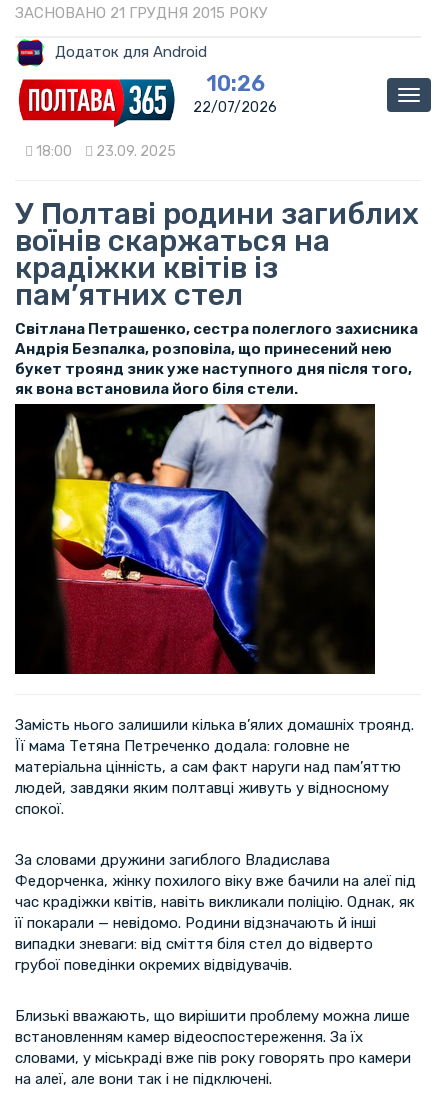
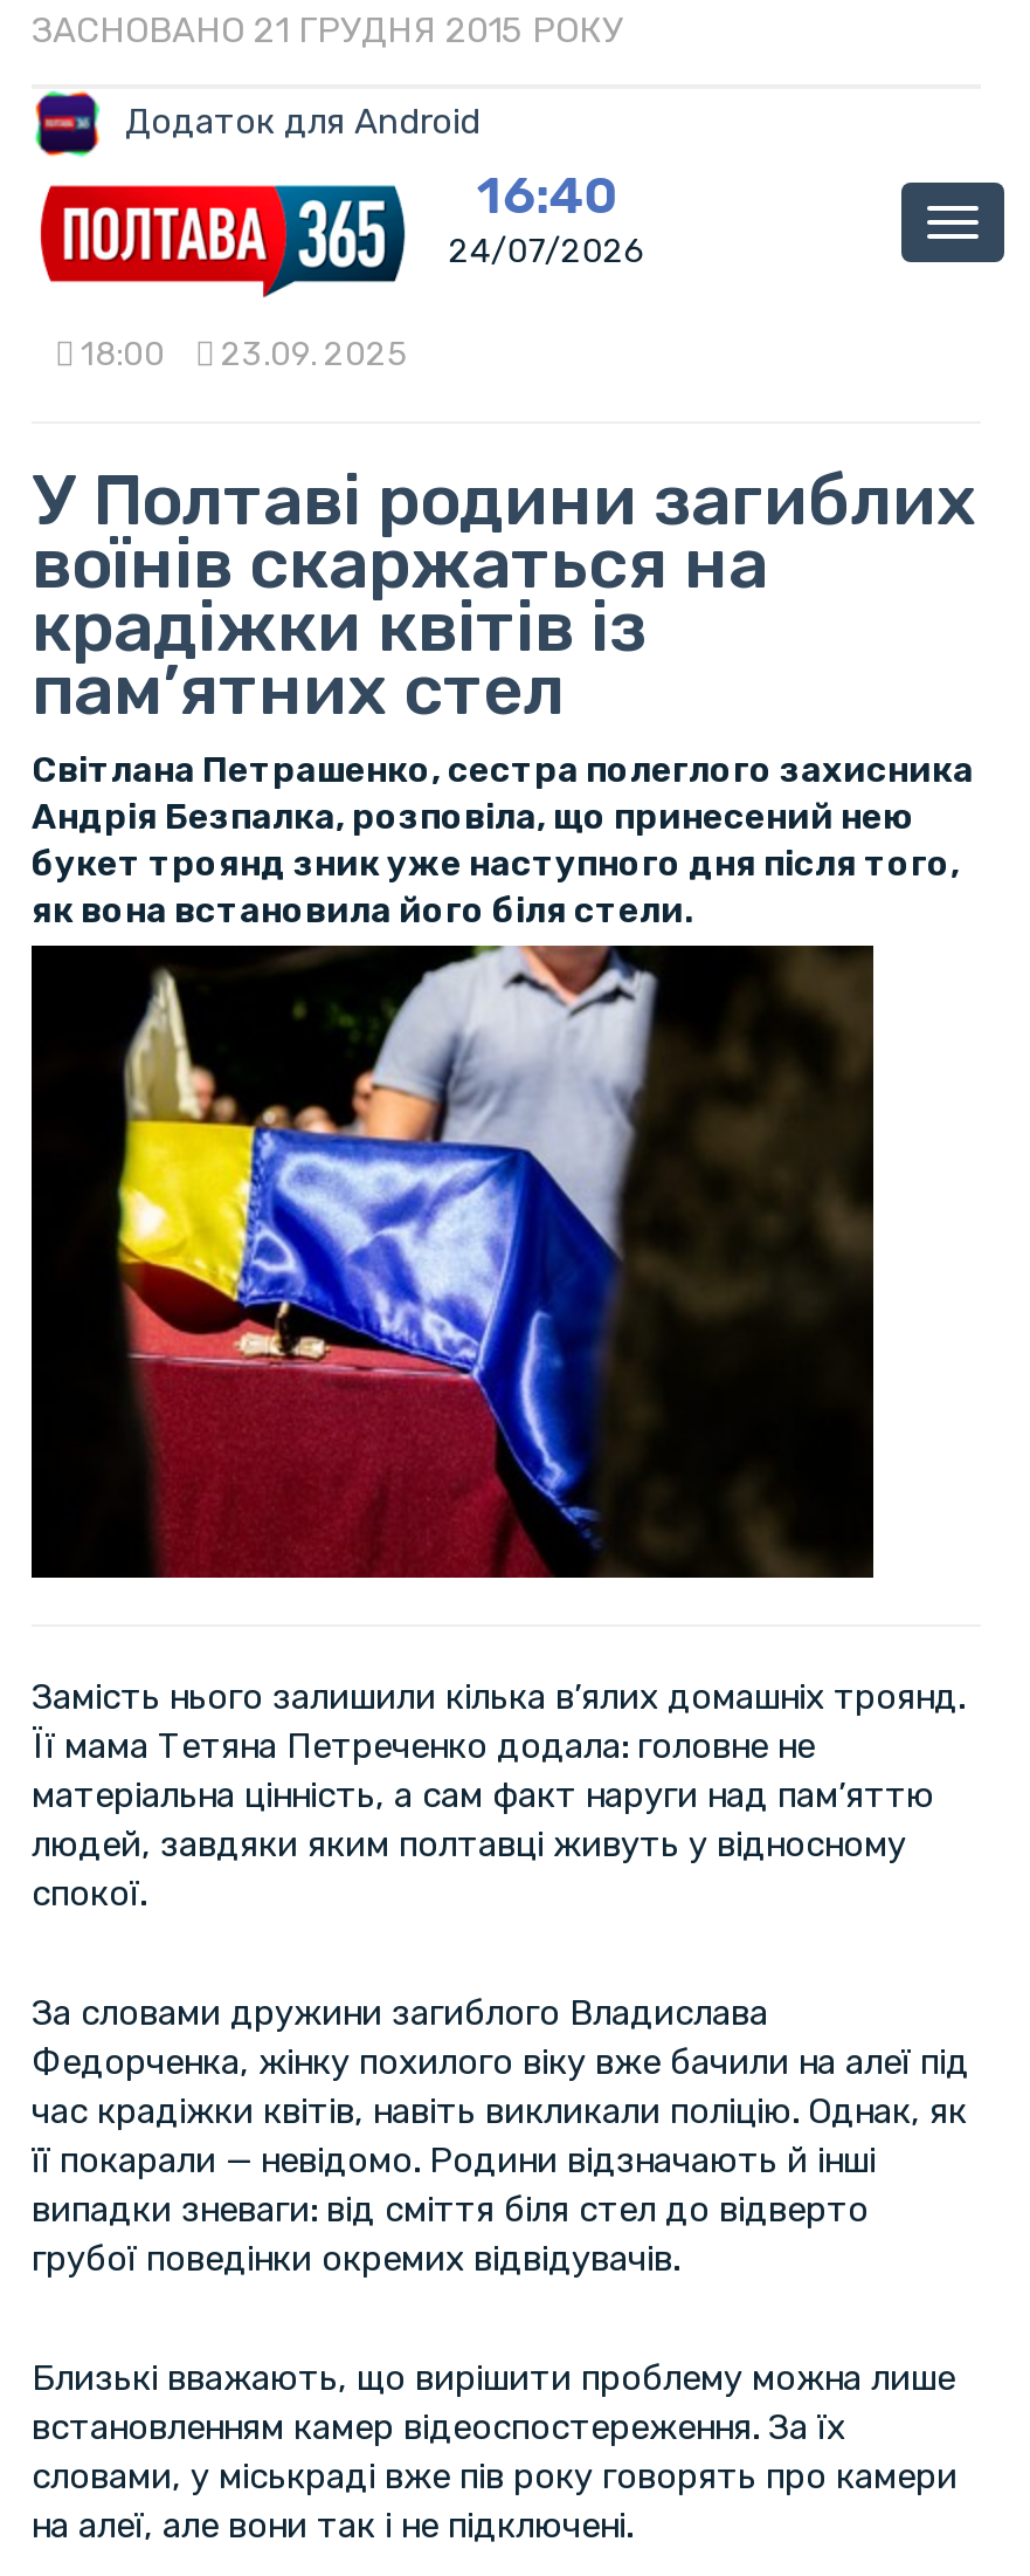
[206,70,265,97] 10:26 -> [477,164,617,227] 16:40
[193,99,277,116] 22/07/2026 -> [448,232,645,272] 24/07/2026

